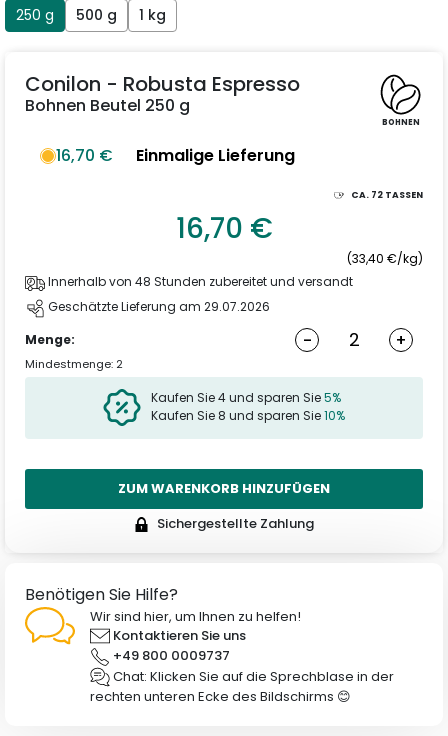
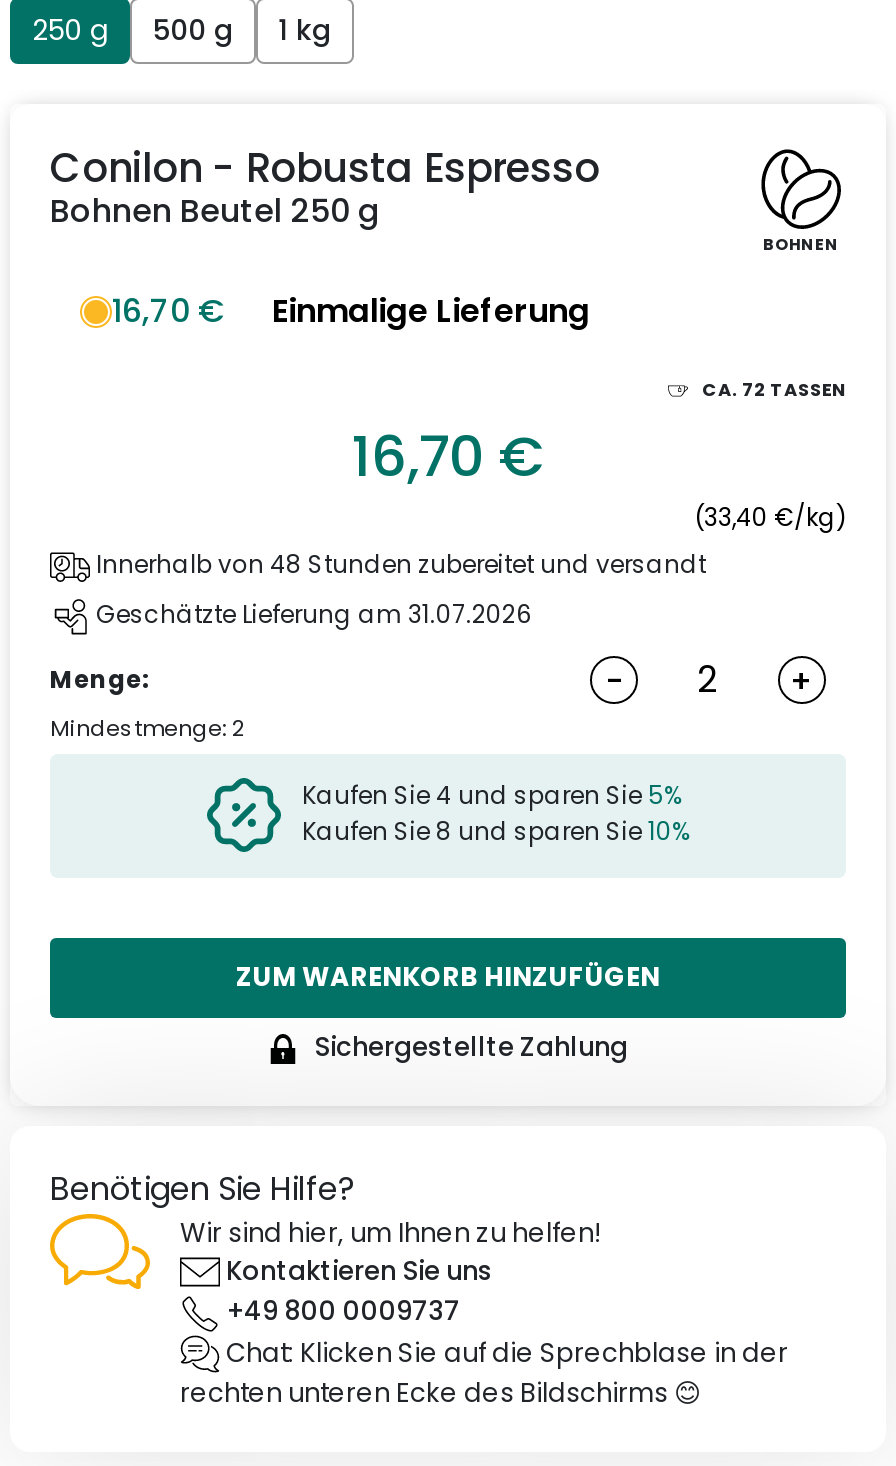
[45,298,270,315] Geschätzte Lieferung am 29.07.2026 -> [90,597,532,631] Geschätzte Lieferung am 31.07.2026

